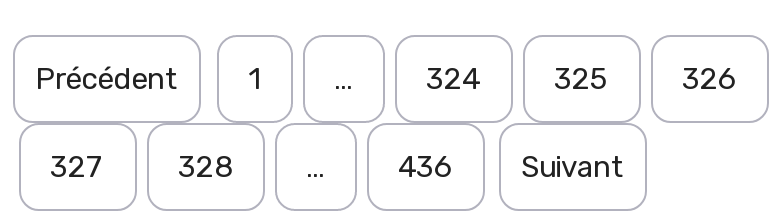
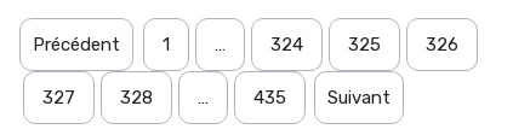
[398,148,625,184] 436 Suivant -> [253,86,391,108] 435 Suivant

